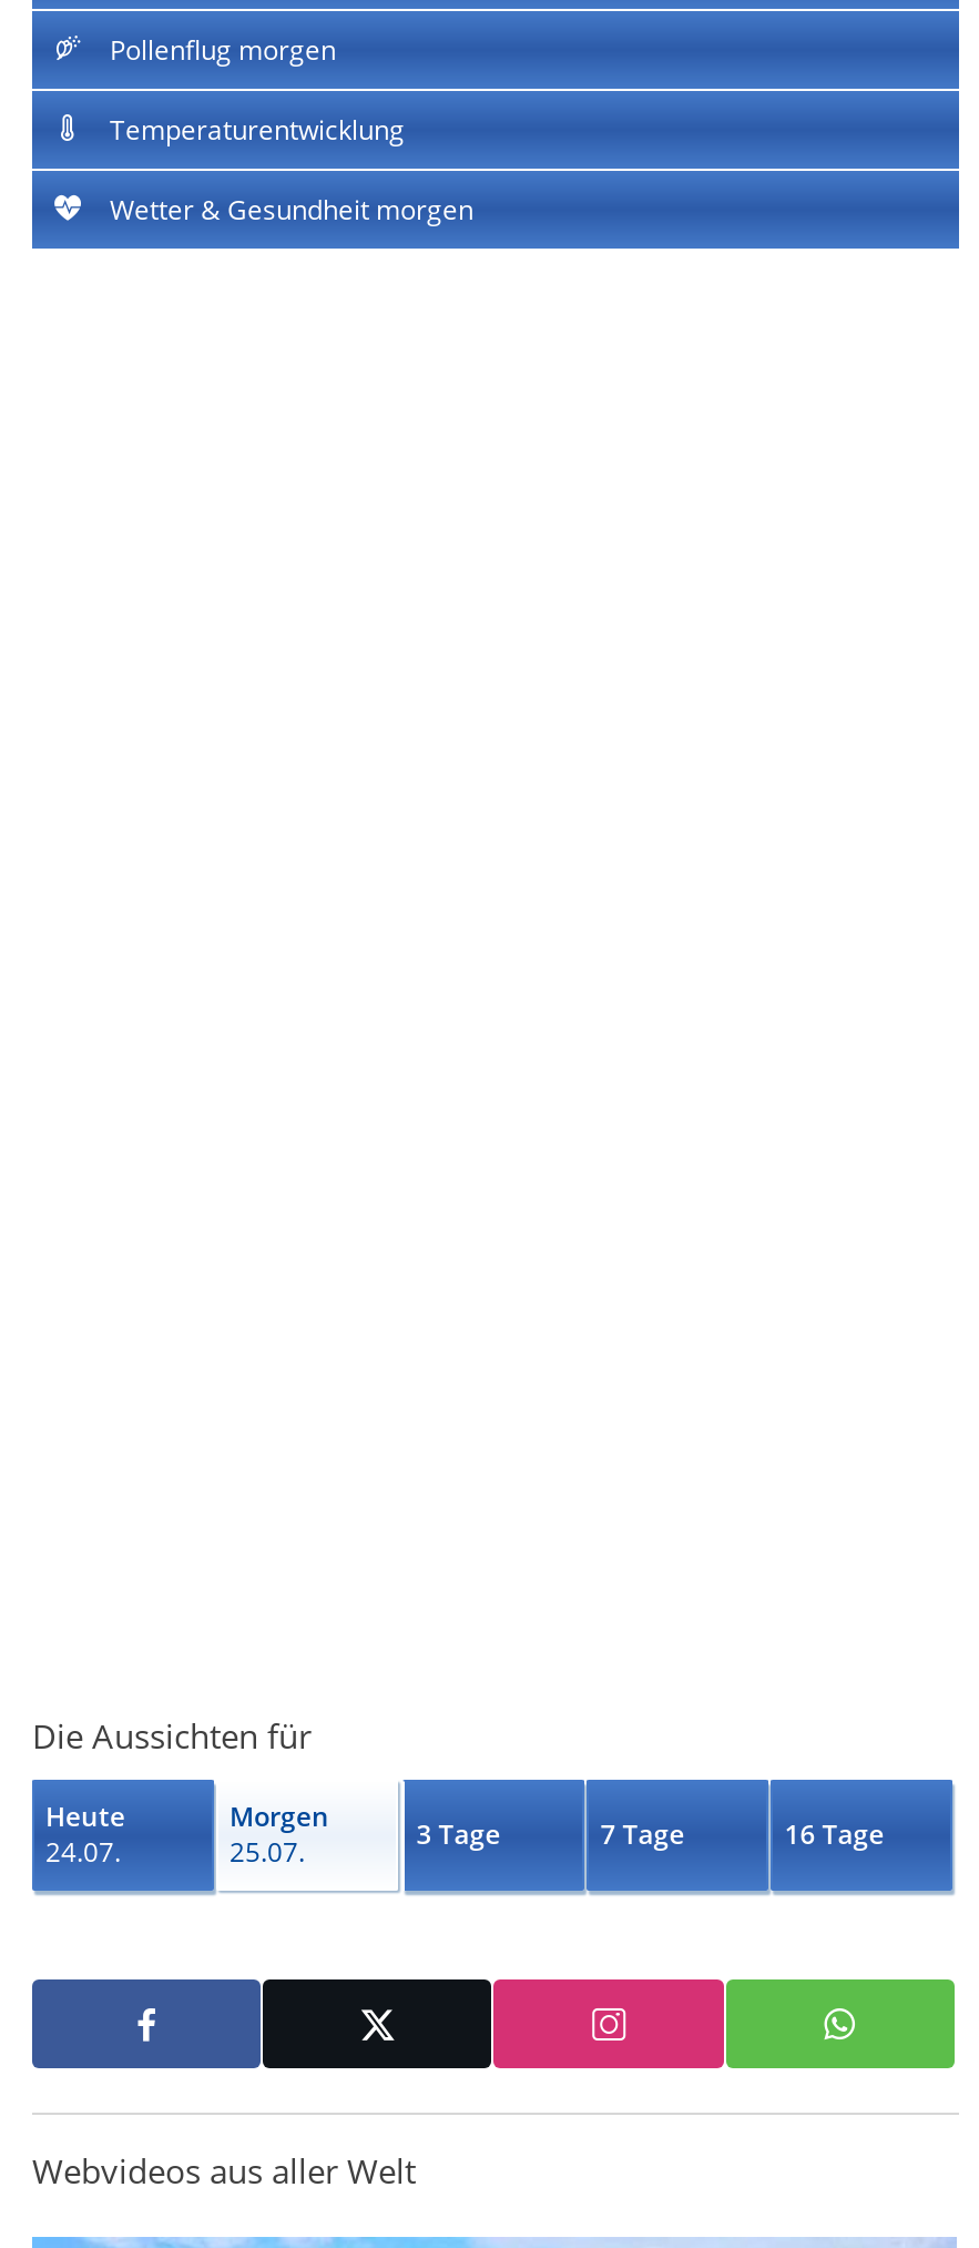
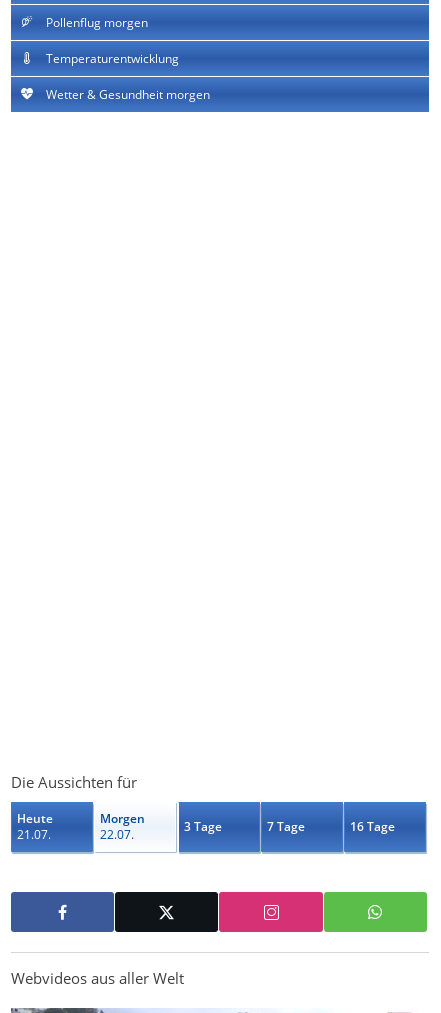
[45,1834,121,1872] 24.07. -> [17,826,51,843] 21.07.
[230,1834,305,1872] 25.07. -> [100,826,134,843] 22.07.

